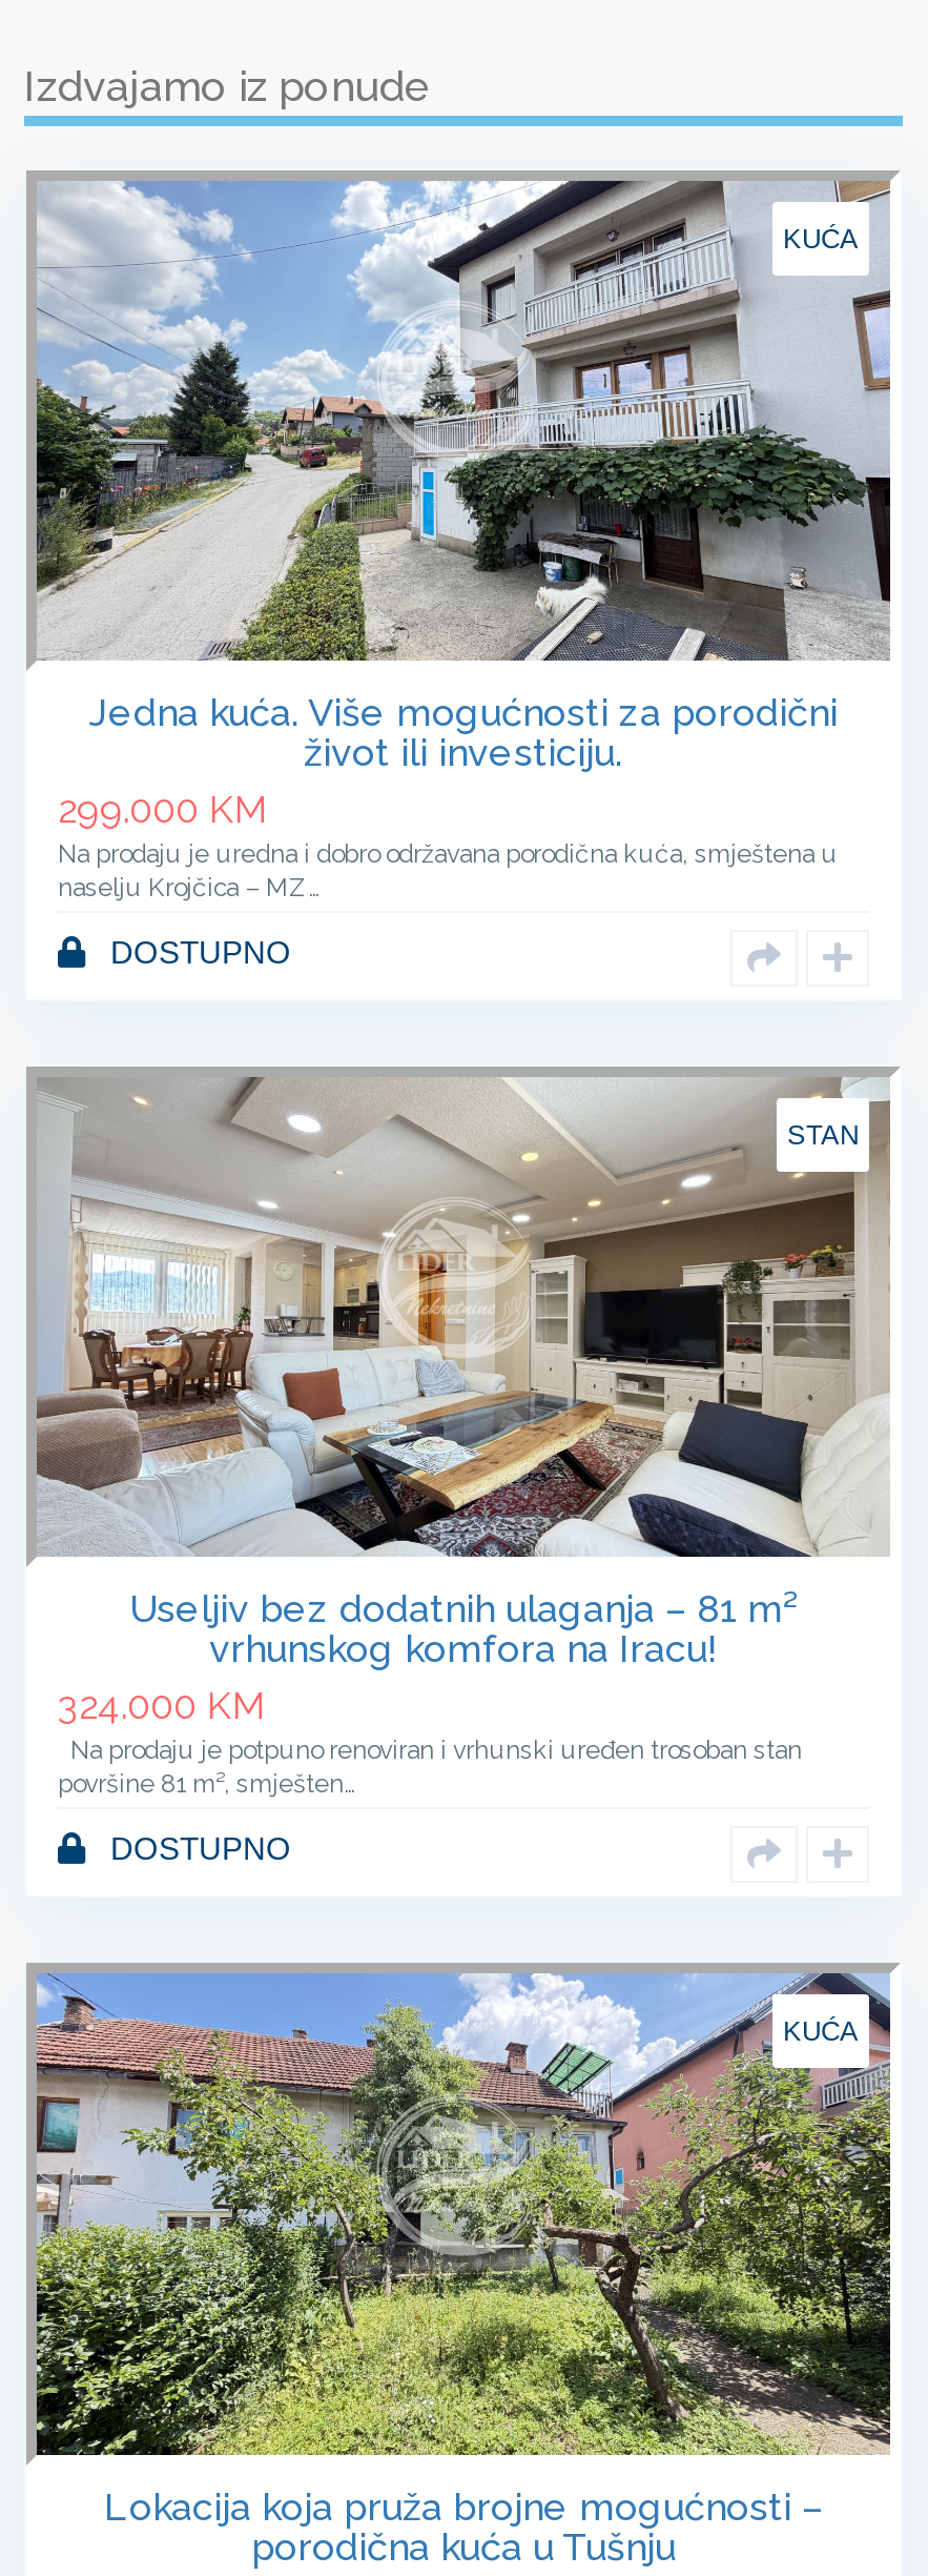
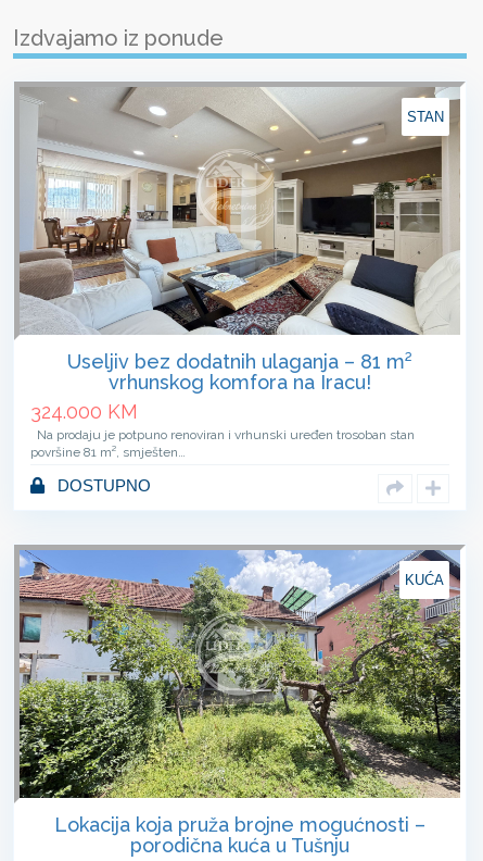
[35,179,892,663] [image] | KUĆA -> none
[58,690,838,970] Jedna kuća. Više mogućnosti za porodični | život ili investiciju. | 299.000 KM | Na prodaju je uredna i dobro održavana porodična kuća, smještena u | naselju Krojčica – MZ… | DOSTUPNO -> none

